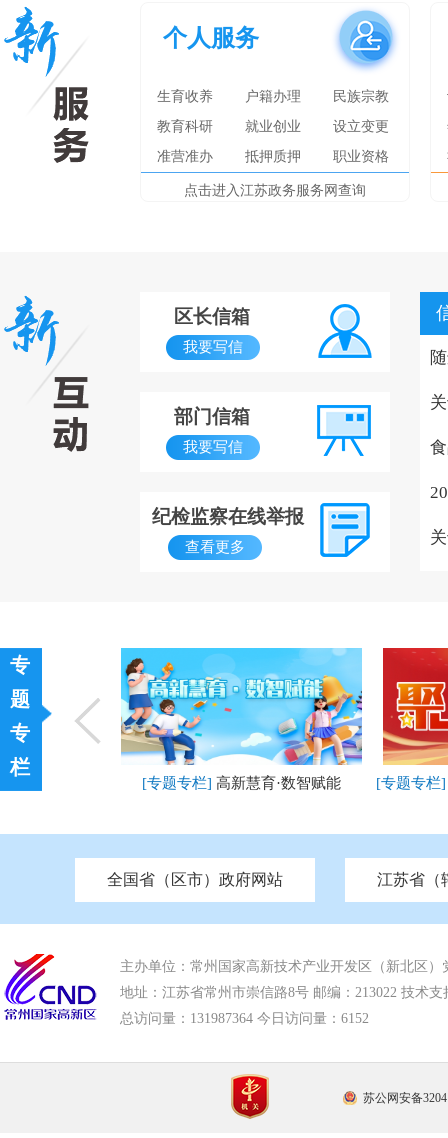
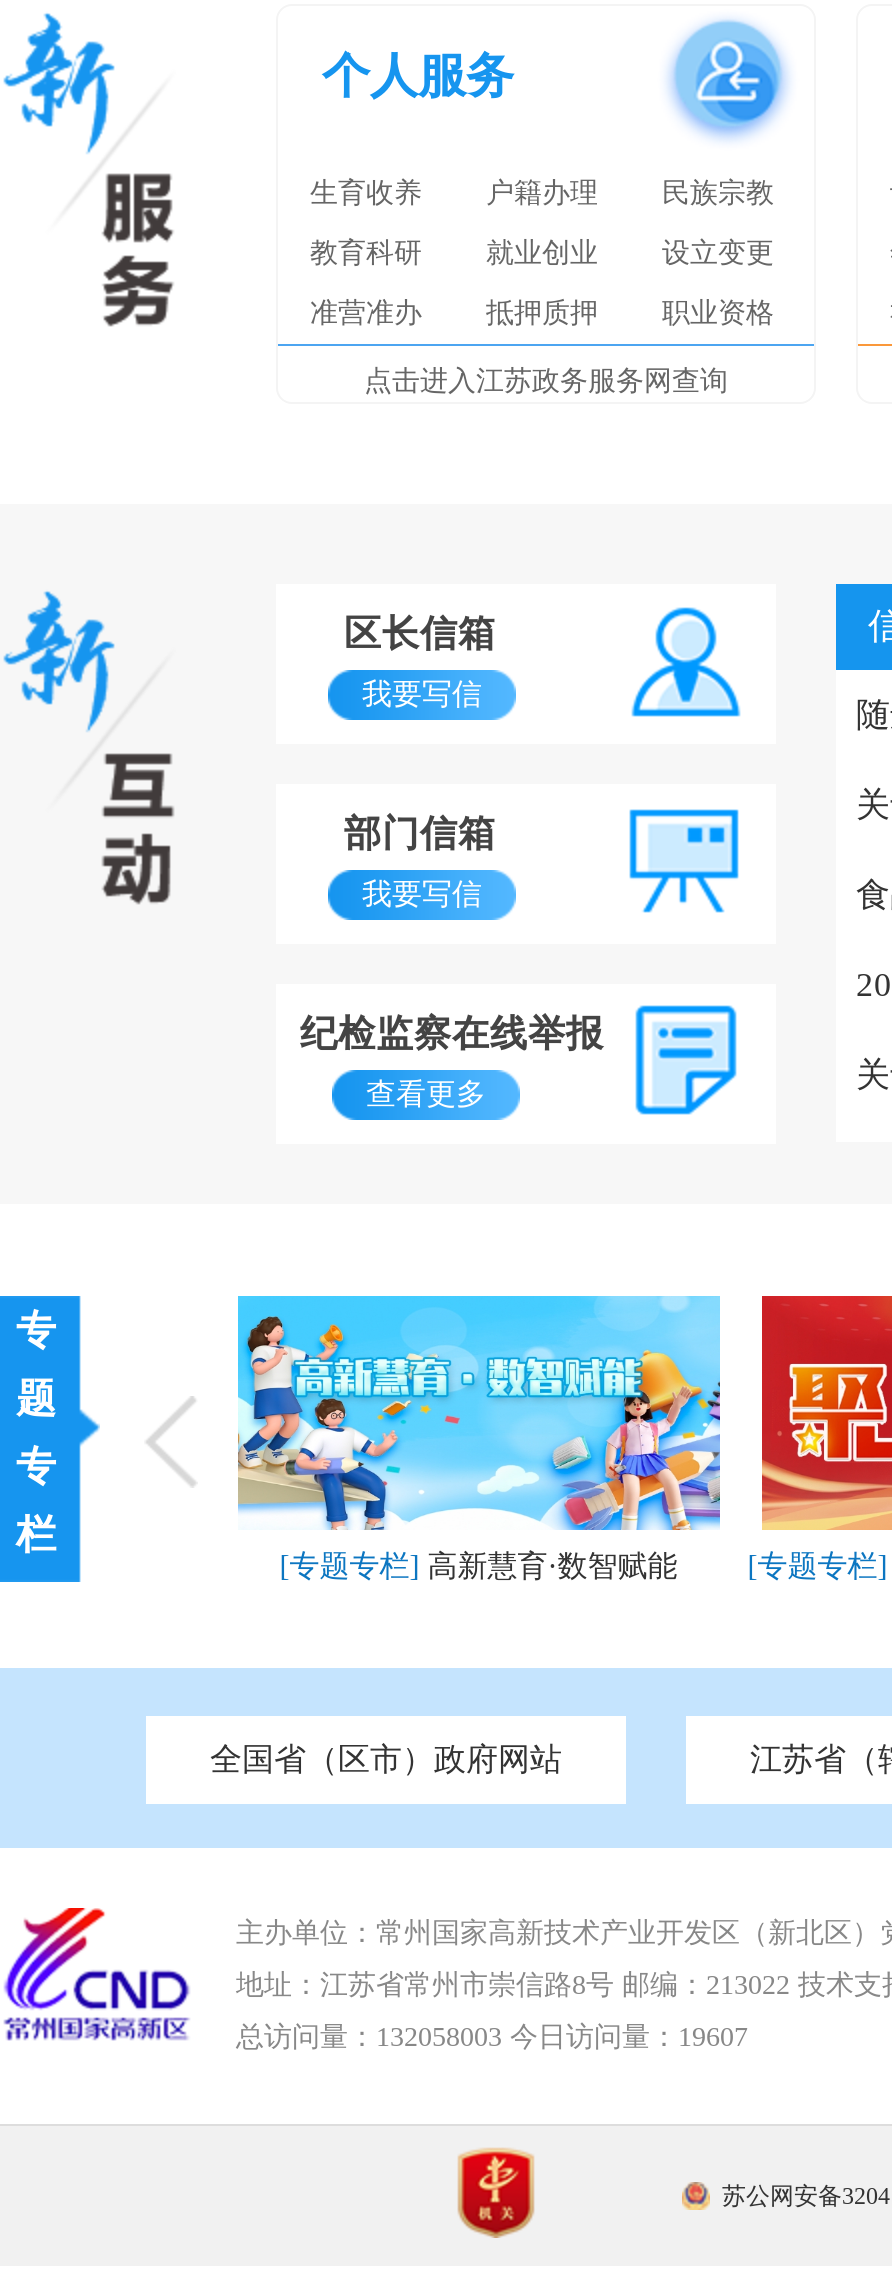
[120,1011,369,1026] 总访问量：131987364 今日访问量：6152 -> [236,2022,748,2052] 总访问量：132058003 今日访问量：19607

